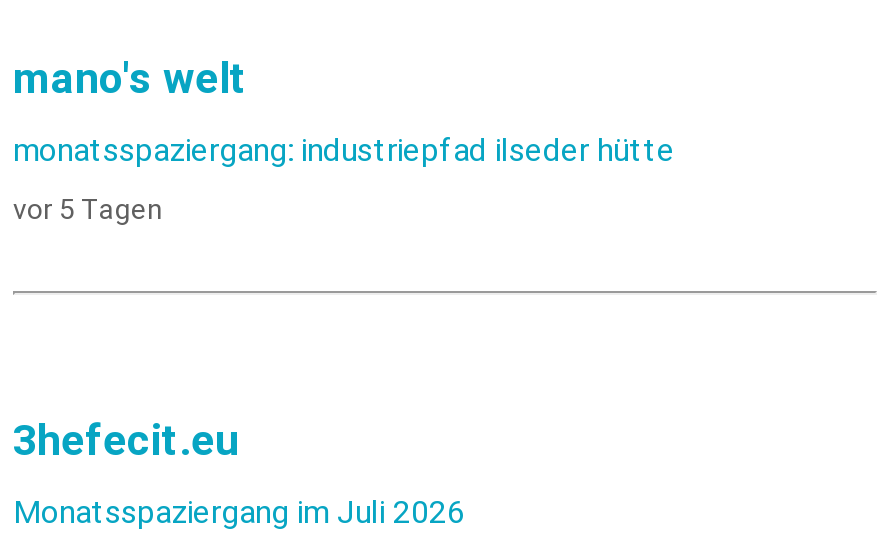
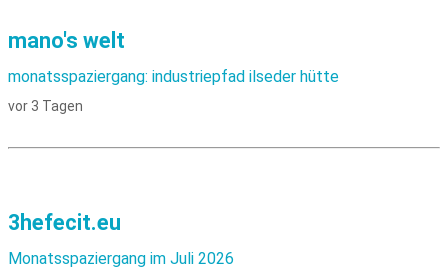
[13,192,163,224] vor 5 Tagen -> [8,98,83,114] vor 3 Tagen

